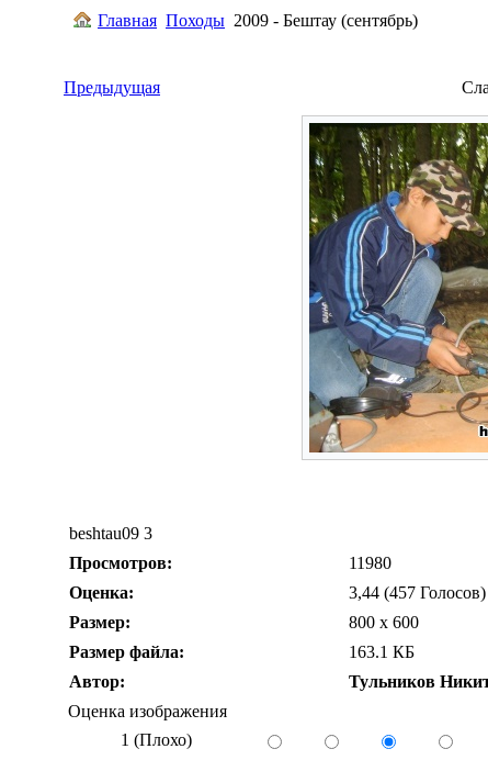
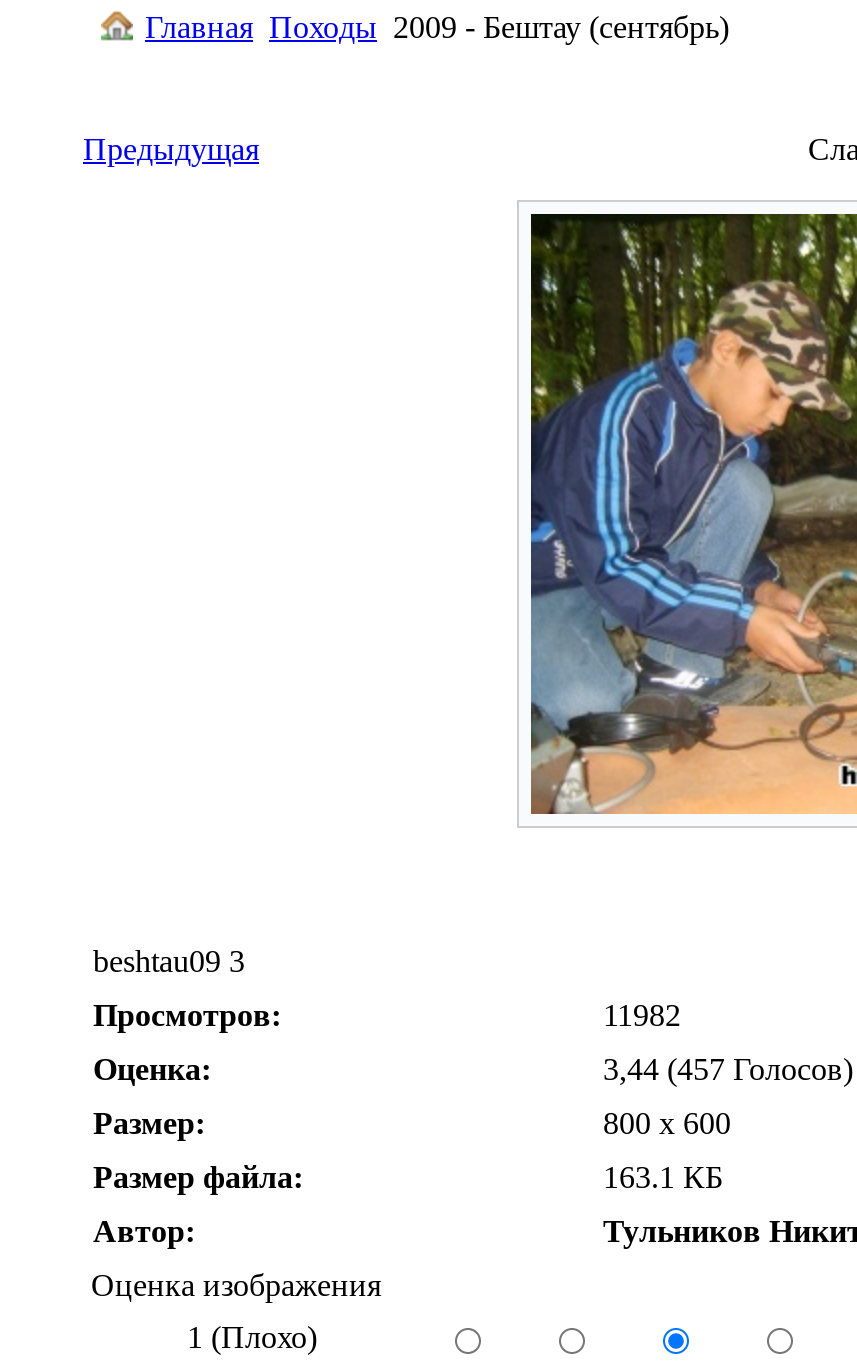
[349,554,391,572] 11980 -> [603,998,681,1032] 11982

